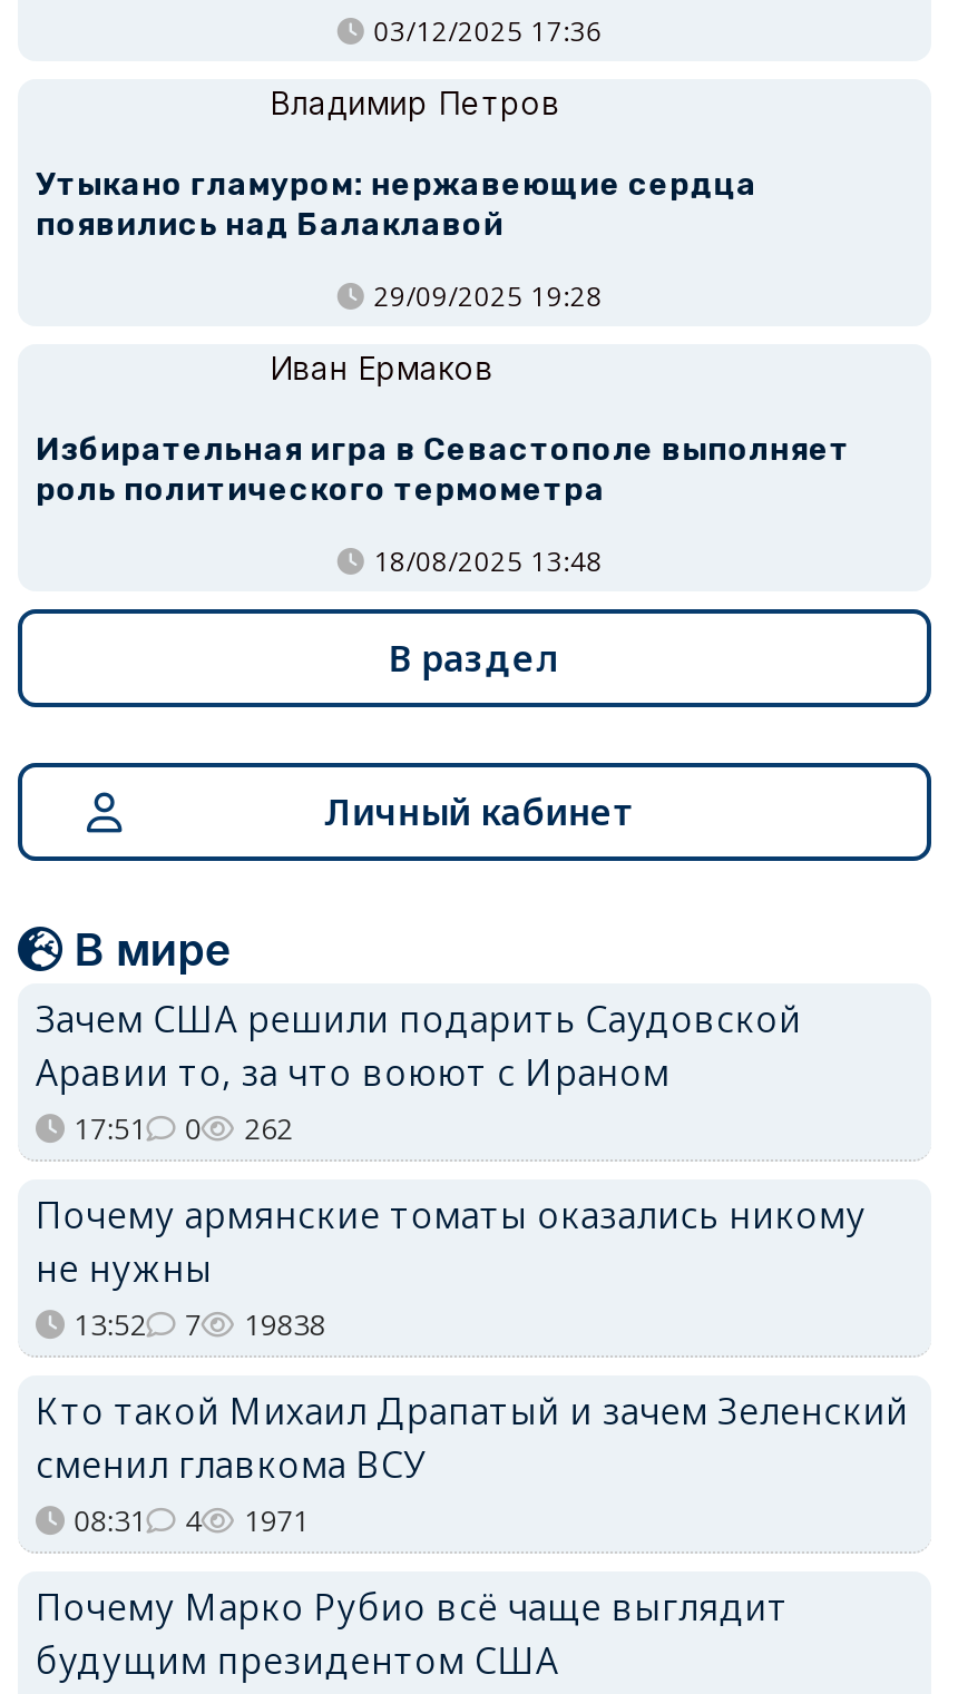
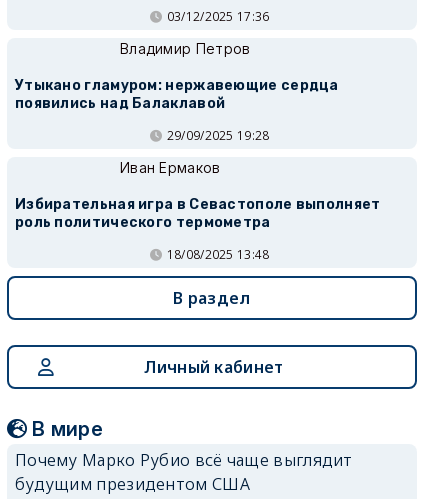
[36,995,909,1541] Зачем США решили подарить Саудовской | Аравии то, за что воюют с Ираном | 17:51 | 0 | 262 | Почему армянские томаты оказались никому | не нужны | 13:52 | 7 | 19838 | Кто такой Михаил Драпатый и зачем Зеленский | сменил главкома ВСУ | 08:31 | 4 | 1971 -> none

